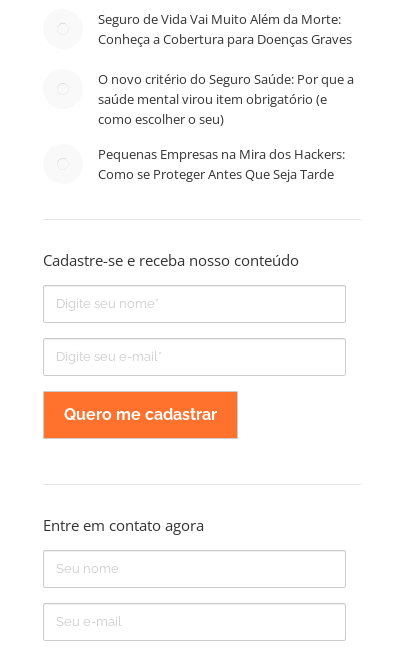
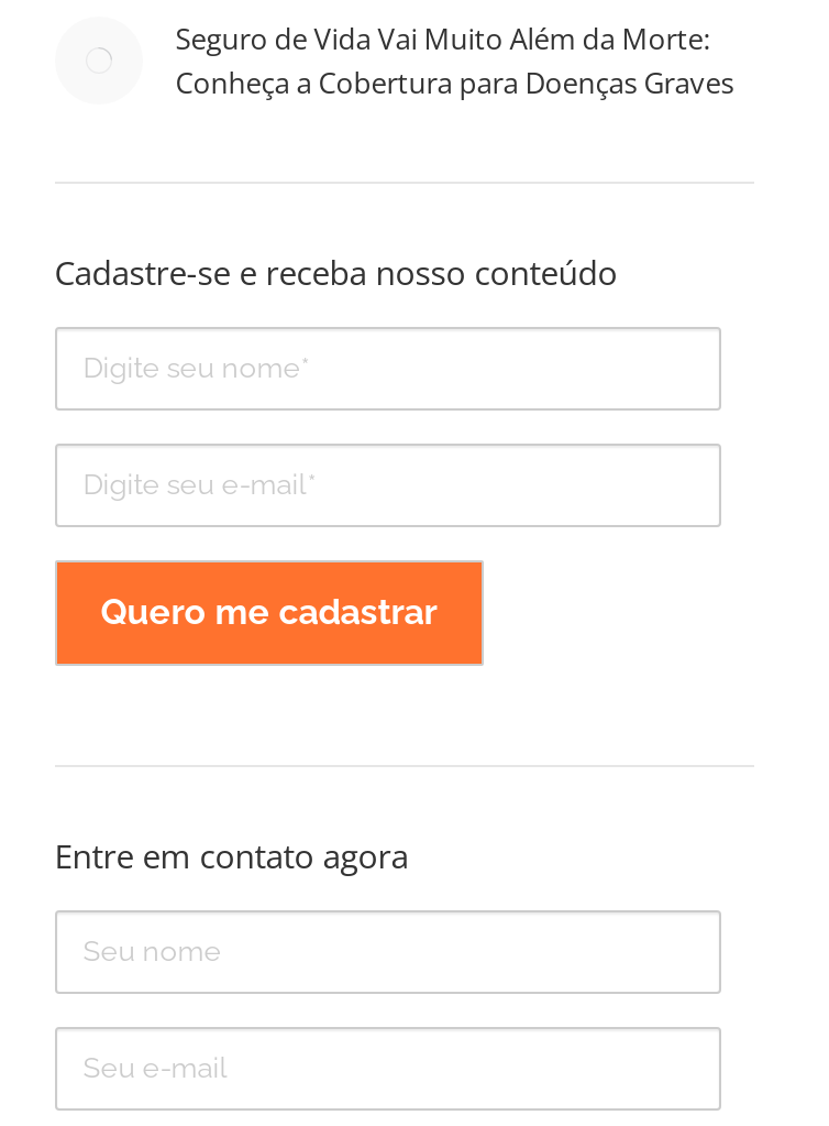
[98,70,354,183] O novo critério do Seguro Saúde: Por que a | saúde mental virou item obrigatório (e | como escolher o seu) | Pequenas Empresas na Mira dos Hackers: | Como se Proteger Antes Que Seja Tarde -> none

